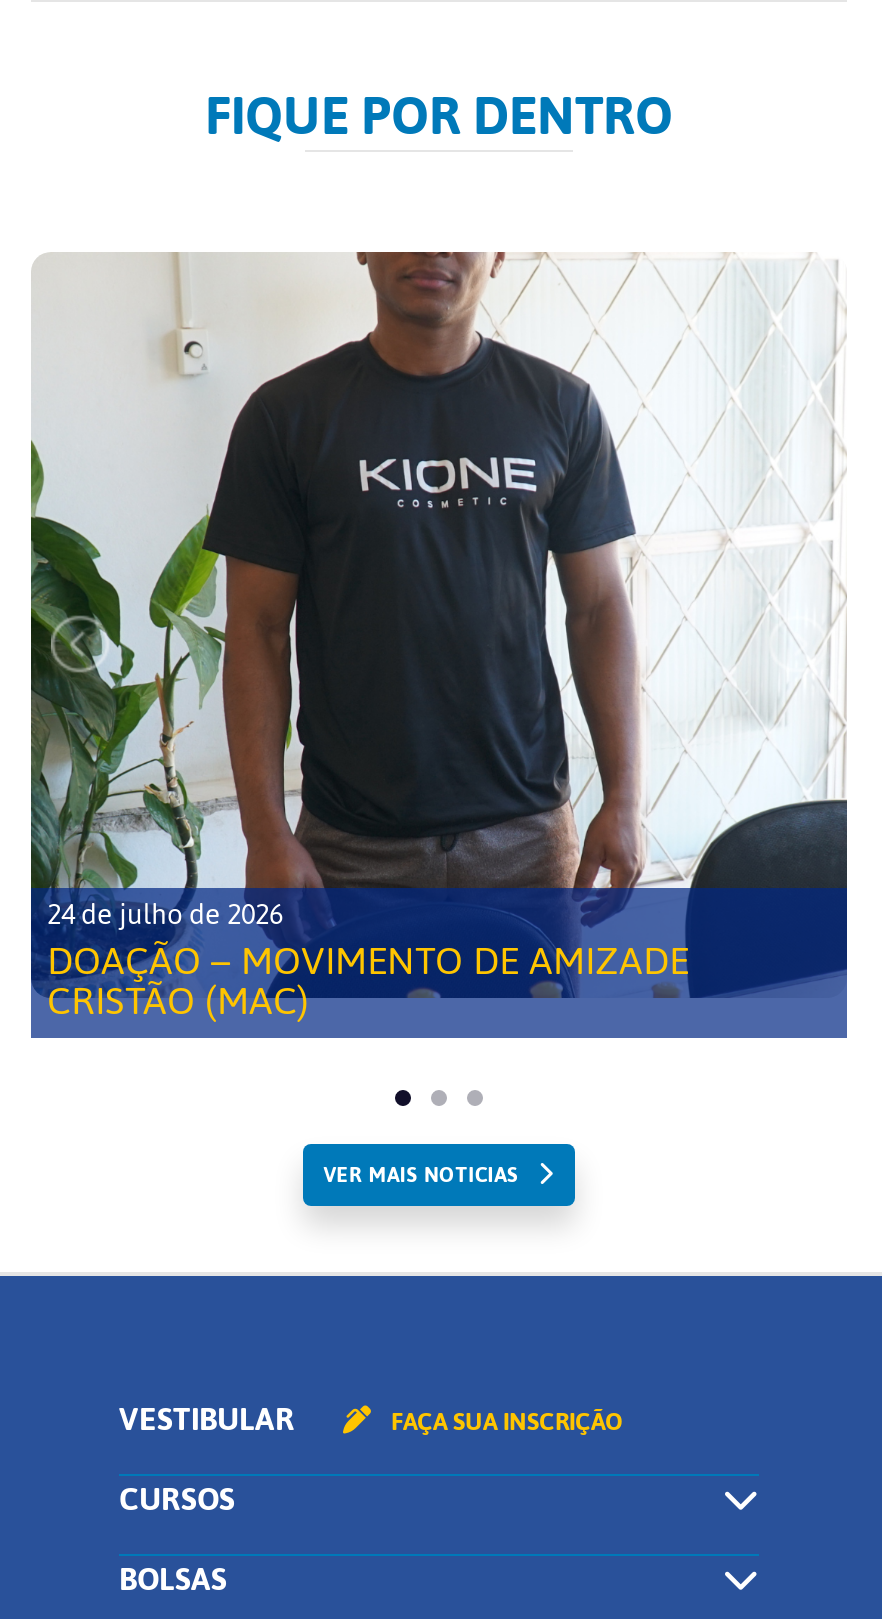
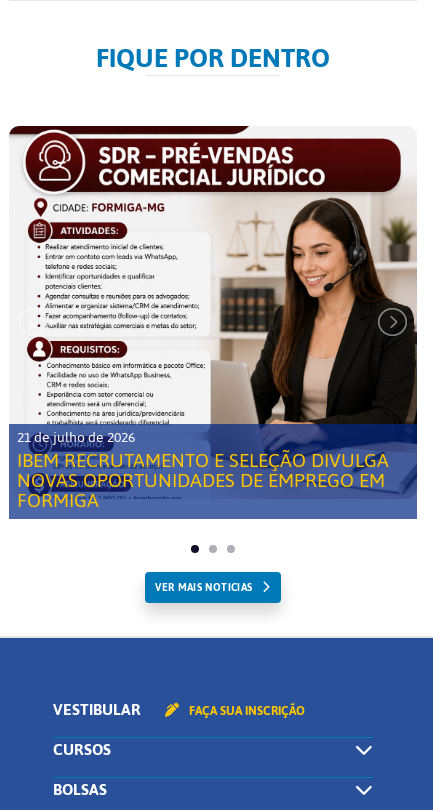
[29,250,847,1038] [image] | 24 de julho de 2026 | DOAÇÃO – MOVIMENTO DE AMIZADE | CRISTÃO (MAC) -> [9,125,418,519] [image] | 21 de julho de 2026 | IBEM RECRUTAMENTO E SELEÇÃO DIVULGA | NOVAS OPORTUNIDADES DE EMPREGO EM | FORMIGA

